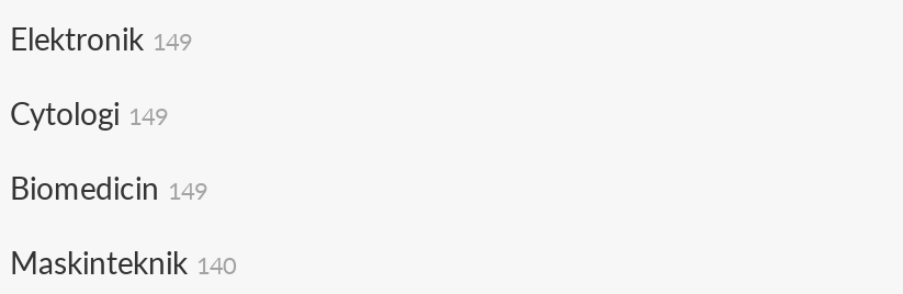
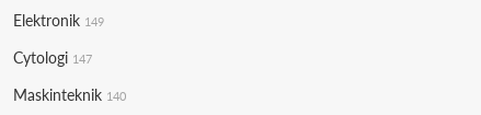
[10,90,207,208] Cytologi 149 | Biomedicin 149 -> [13,46,92,68] Cytologi 147

